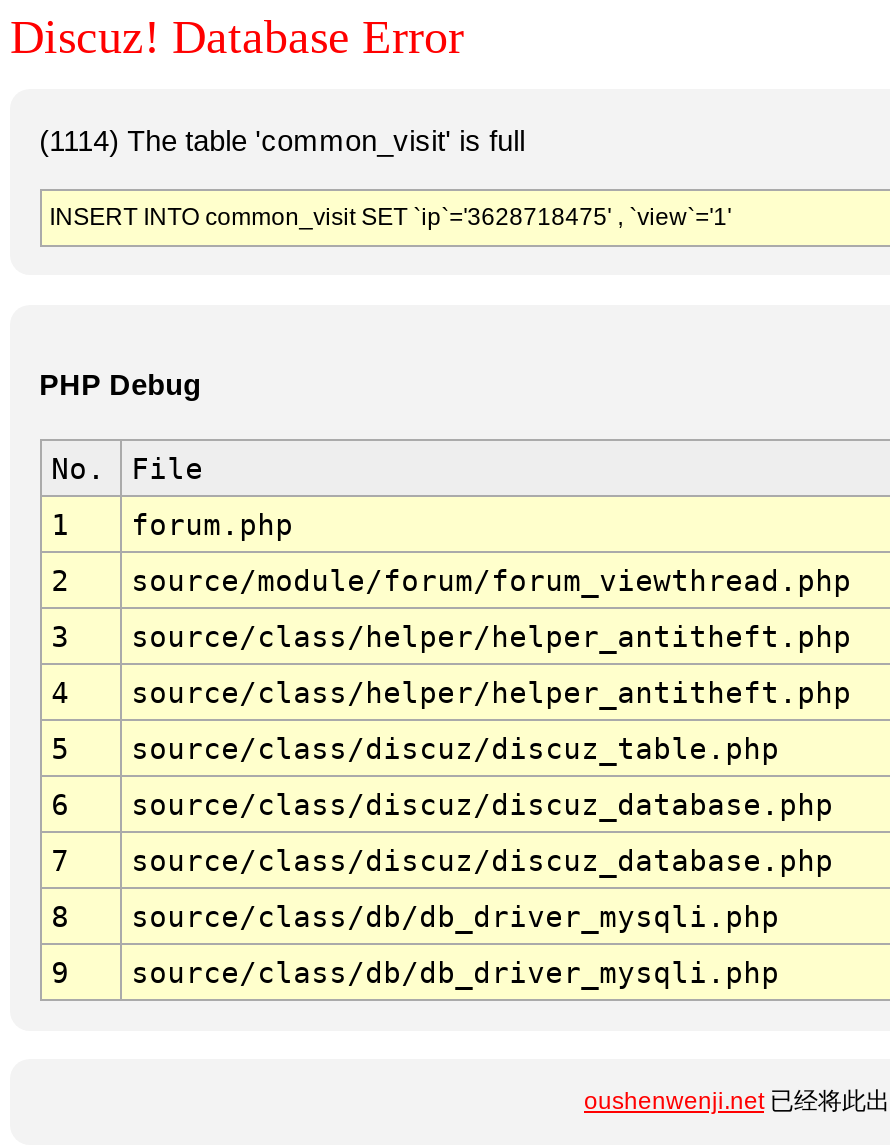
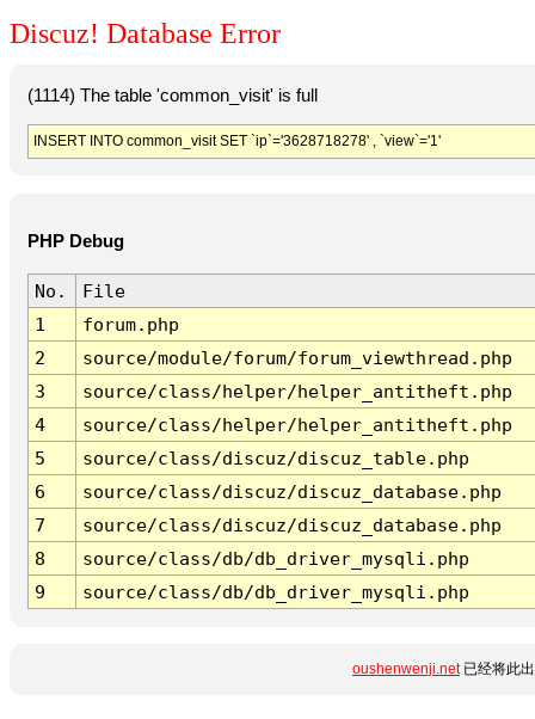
[49,202,731,230] INSERT INTO common_visit SET `ip`='3628718475' , `view`='1' -> [33,132,440,149] INSERT INTO common_visit SET `ip`='3628718278' , `view`='1'

